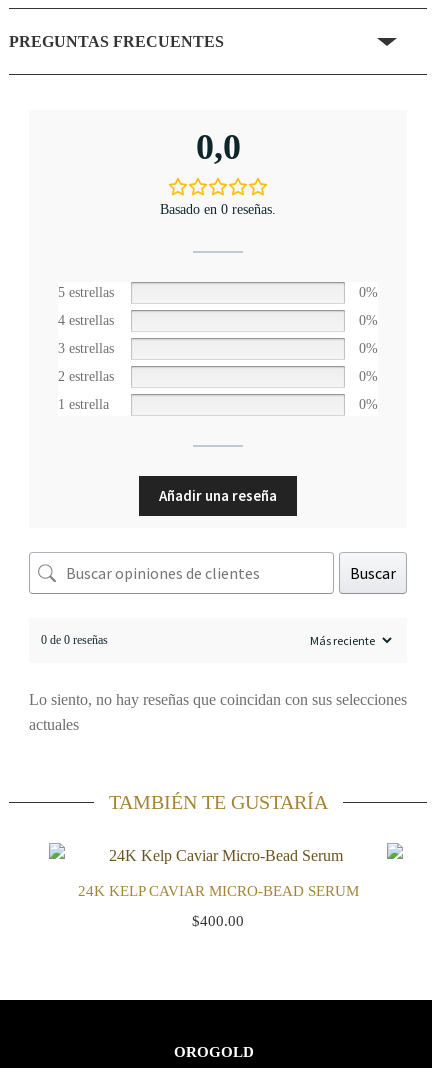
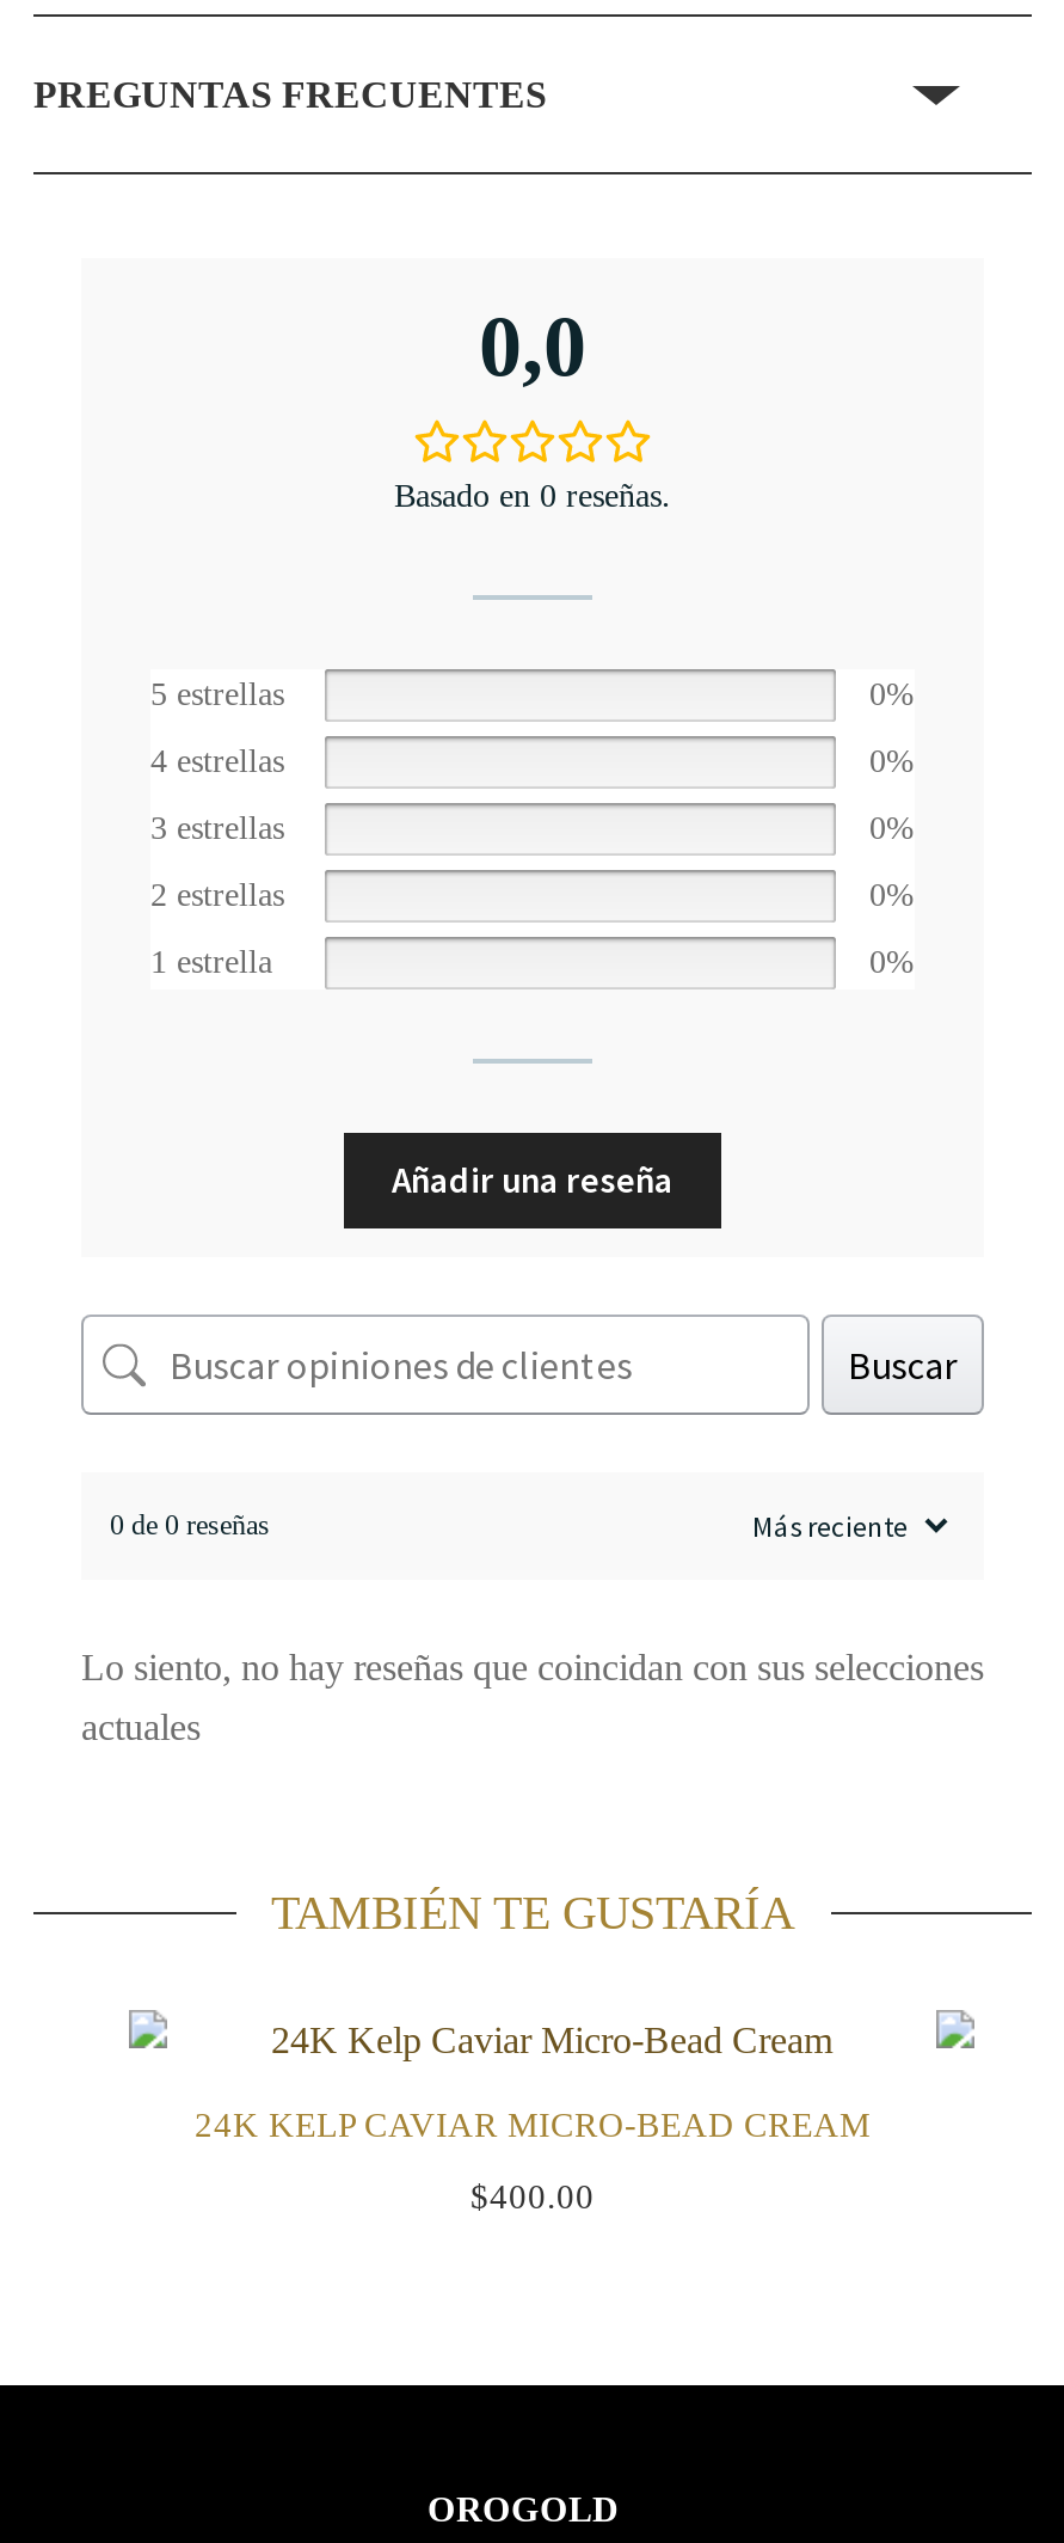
[77,883,358,899] 24K KELP CAVIAR MICRO-BEAD SERUM -> [195,2106,871,2145] 24K KELP CAVIAR MICRO-BEAD CREAM

